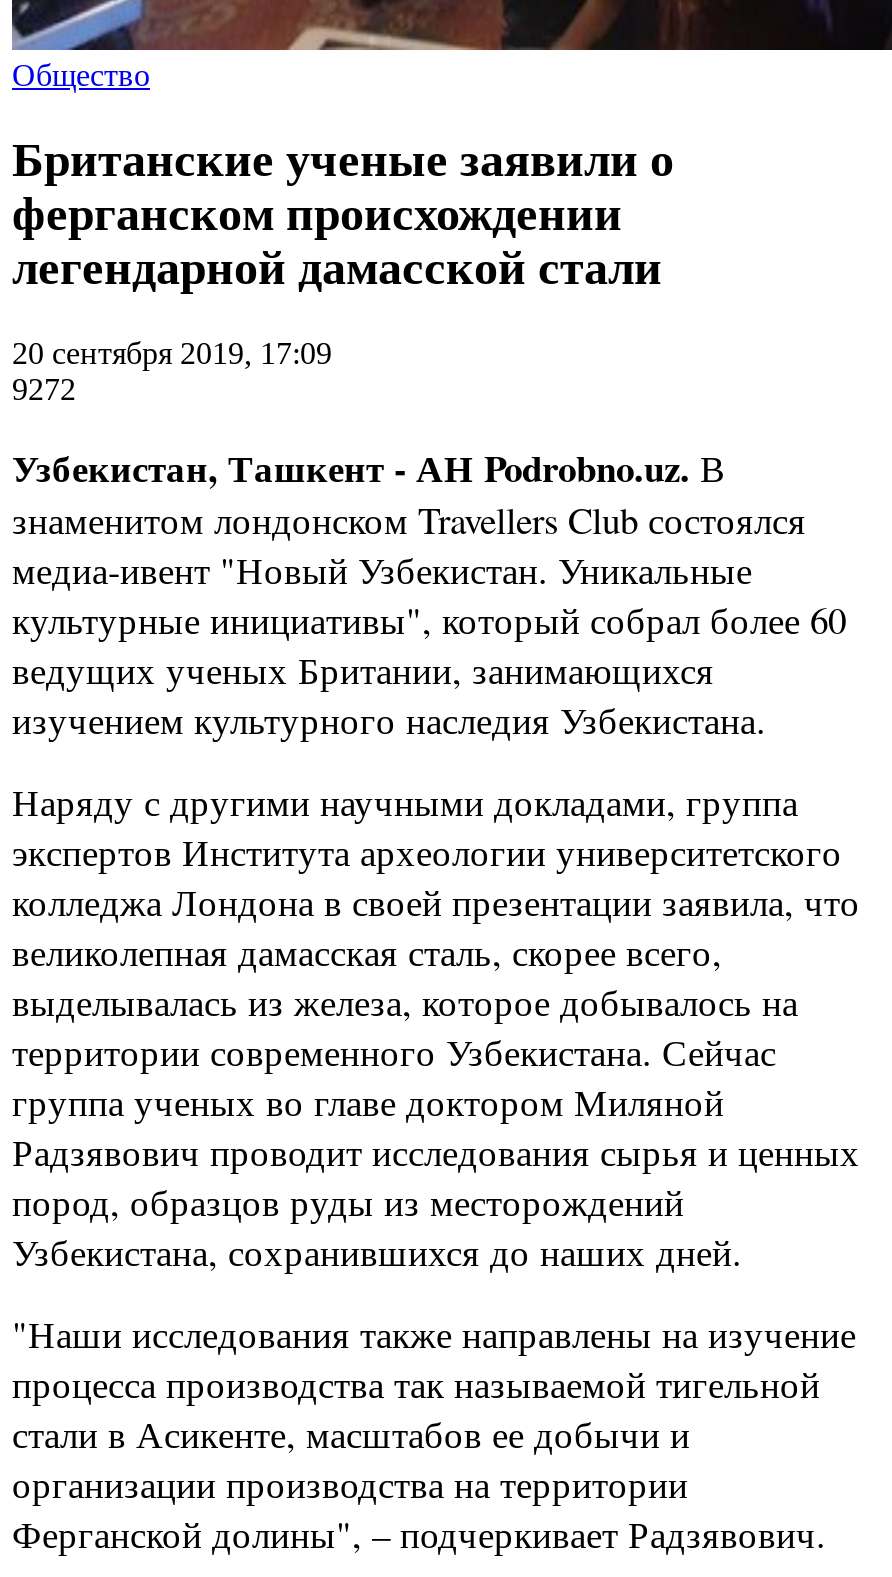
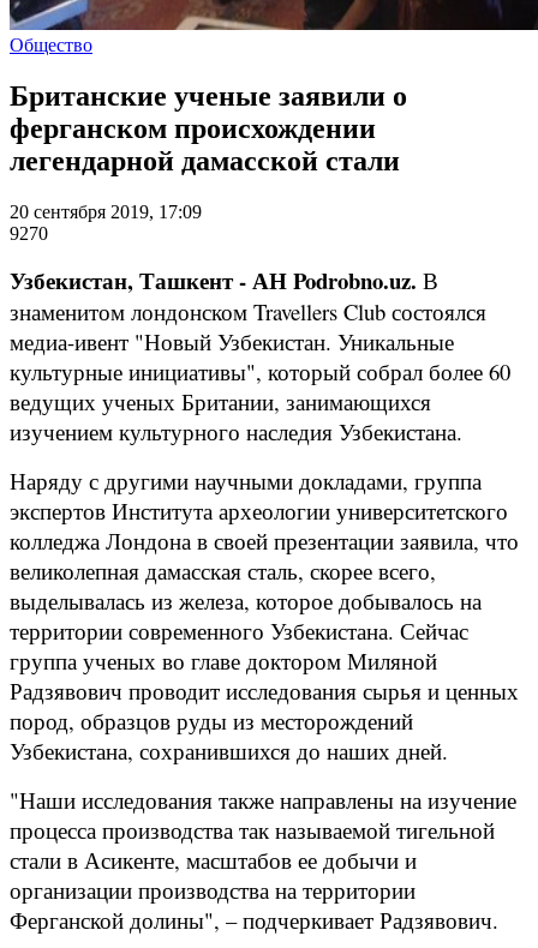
[12,372,76,406] 9272 -> [10,223,48,243] 9270

